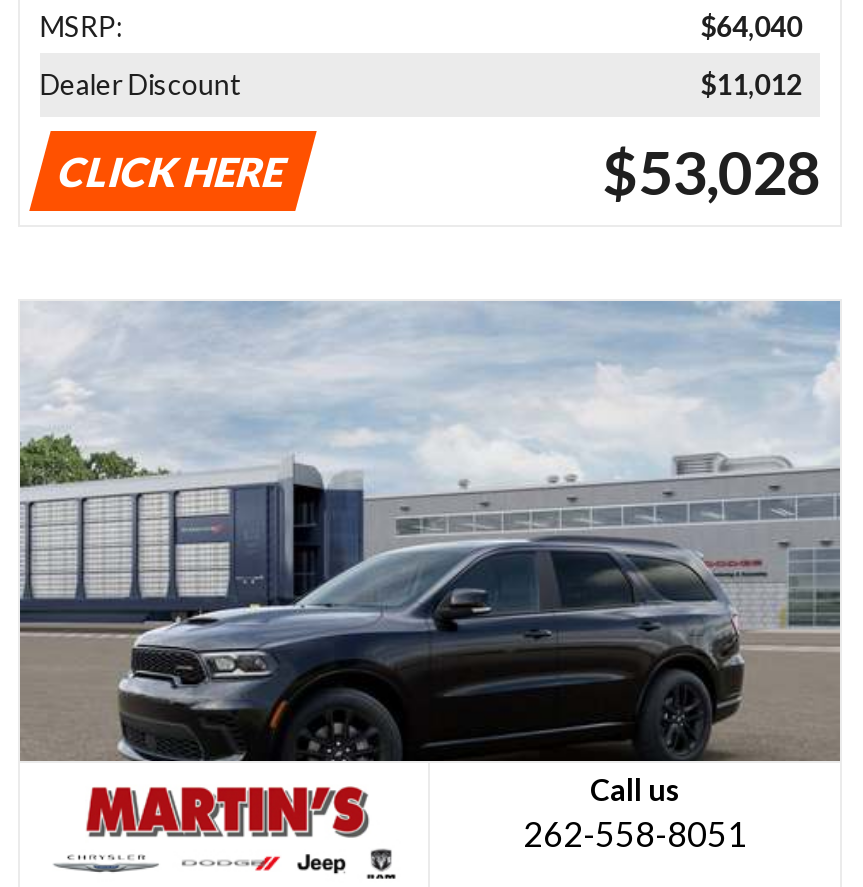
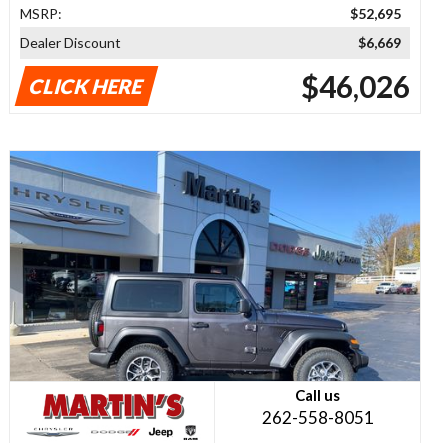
[700,10,820,44] $64,040 -> [350,5,410,22] $52,695
[700,68,820,102] $11,012 -> [358,34,410,51] $6,669
[602,136,820,208] $53,028 -> [301,68,410,104] $46,026
[18,302,842,764] [image] -> [10,151,421,382] [image]

